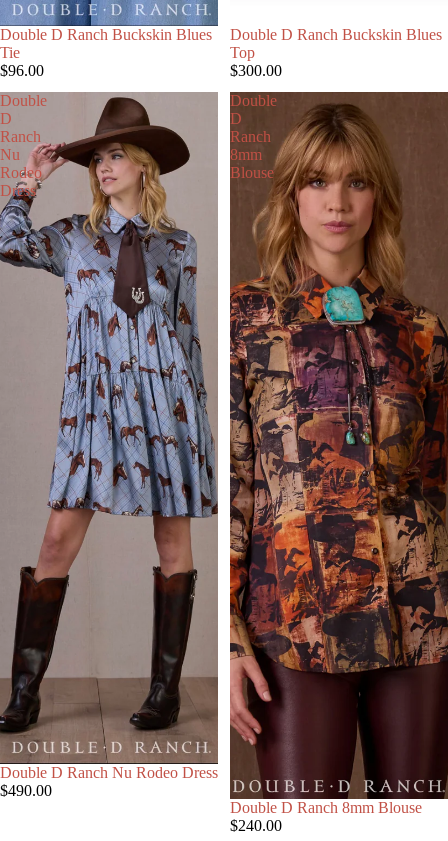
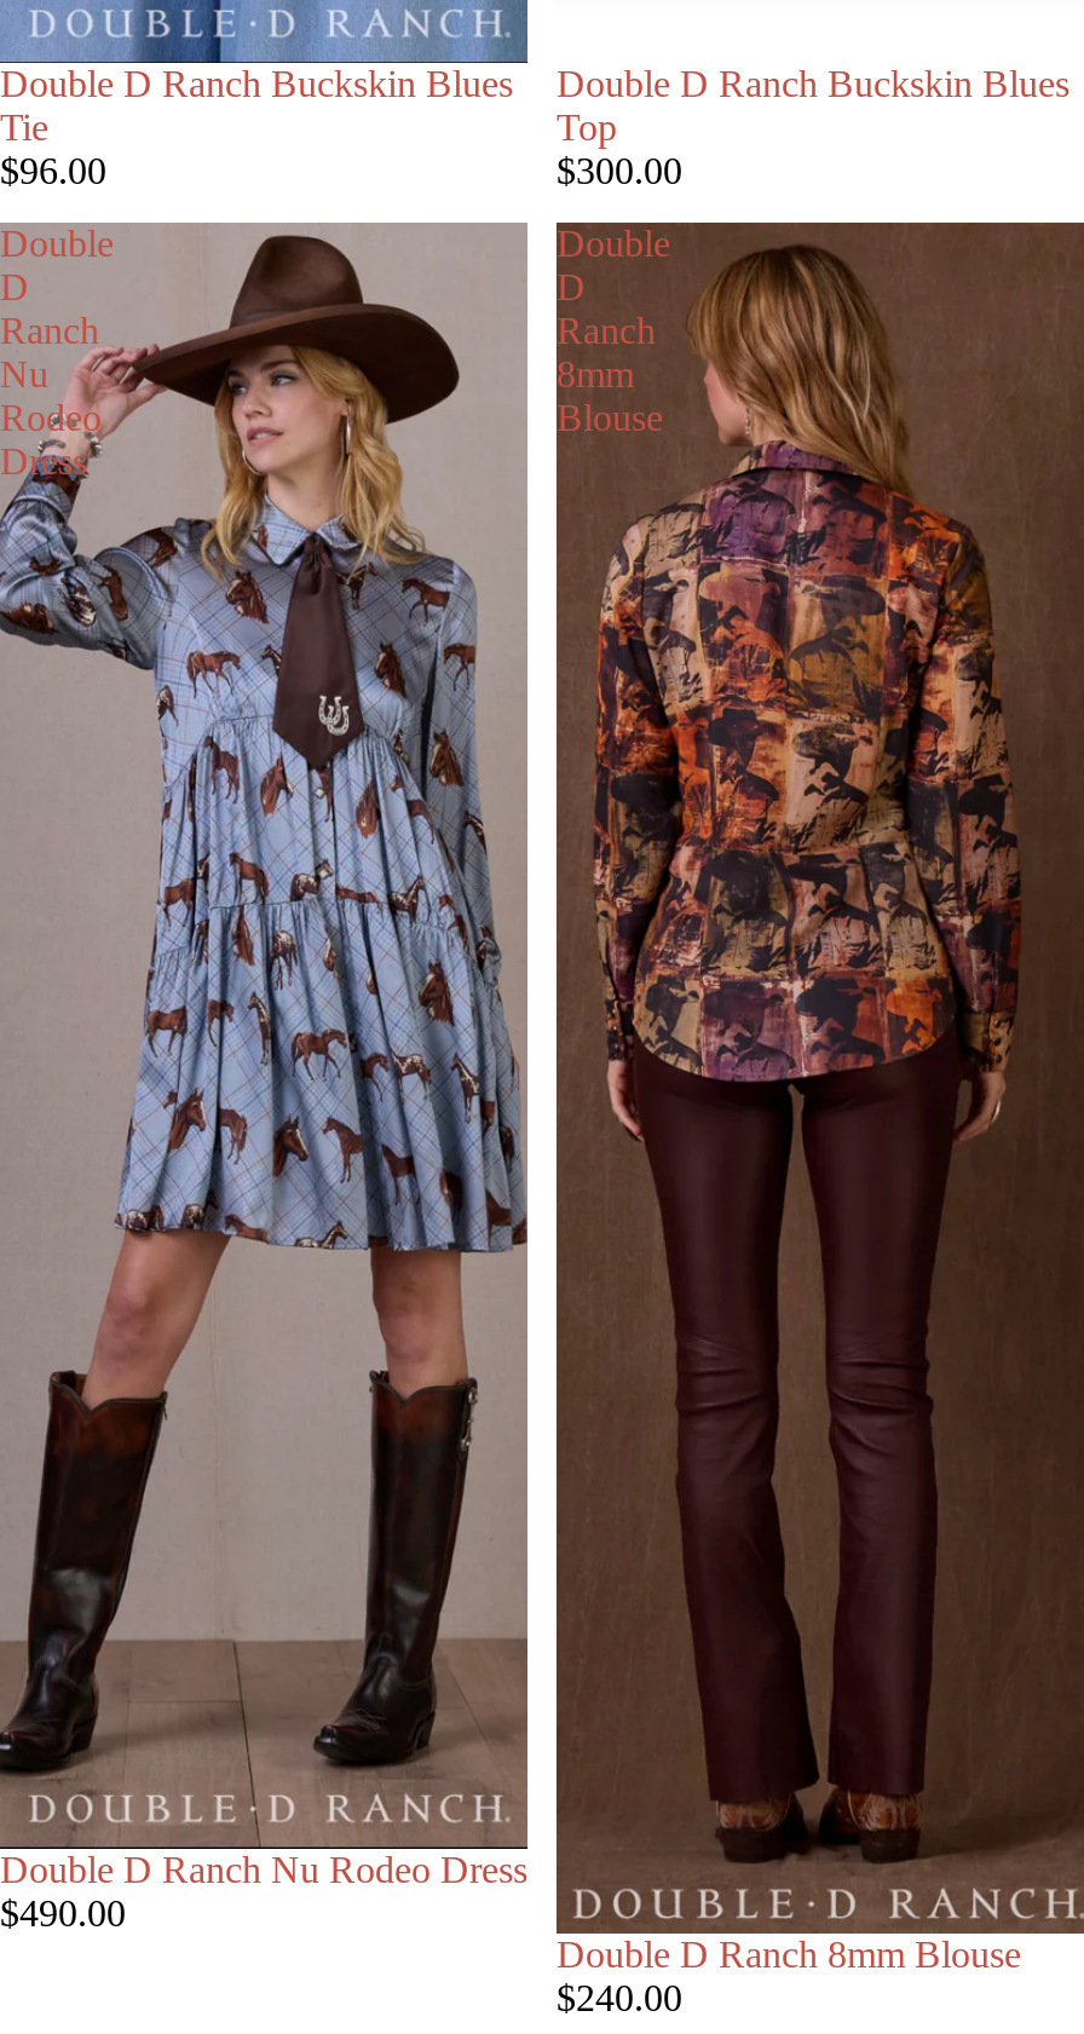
[229,103,445,798] [image] -> [554,247,1077,1934] [image]

